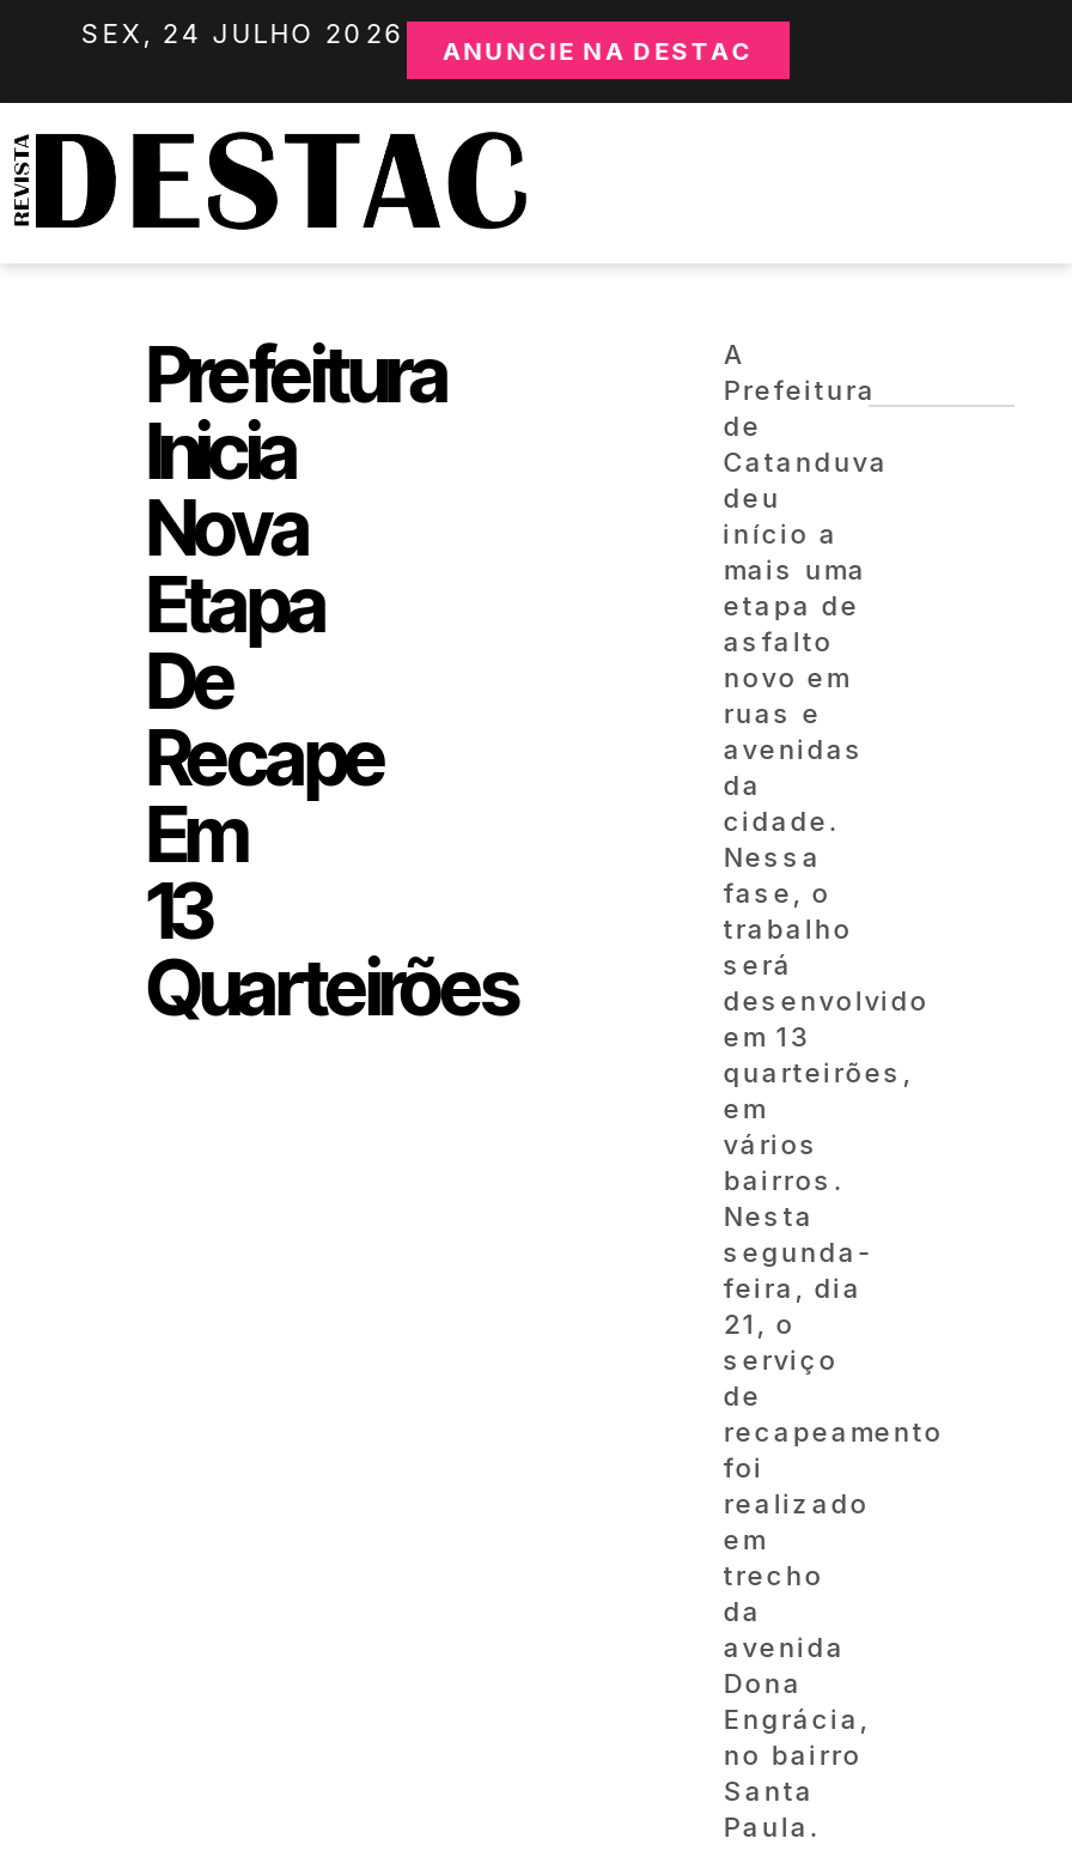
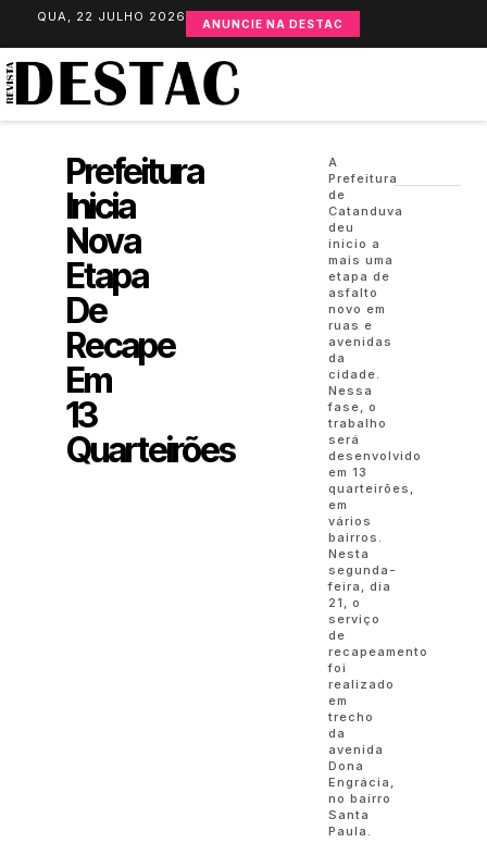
[81,17,753,65] SEX, 24 JULHO 2026 ANUNCIE NA DESTAC -> [37,9,343,30] QUA, 22 JULHO 2026 ANUNCIE NA DESTAC

